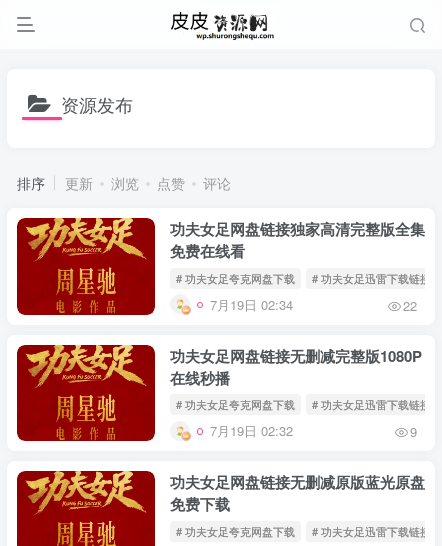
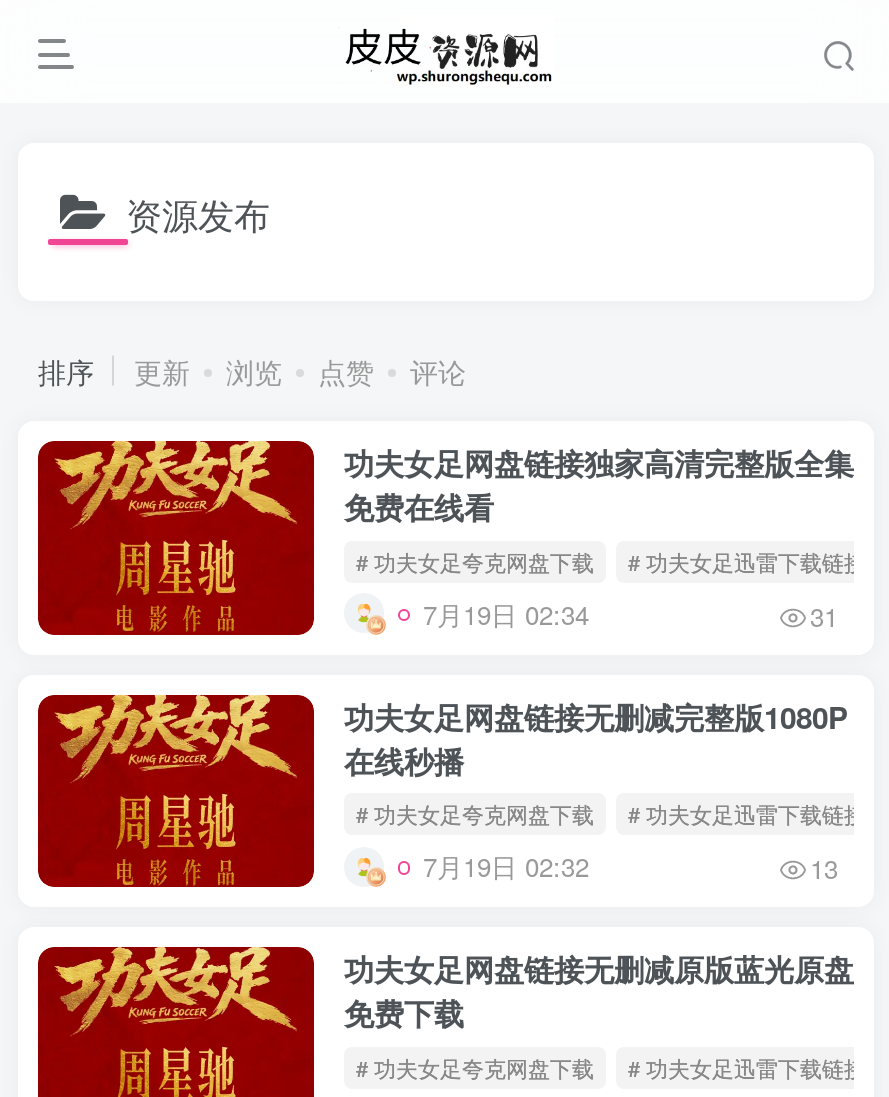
[403,296,417,315] 22 -> [810,596,838,634] 31
[410,422,417,441] 9 -> [810,849,838,887] 13

